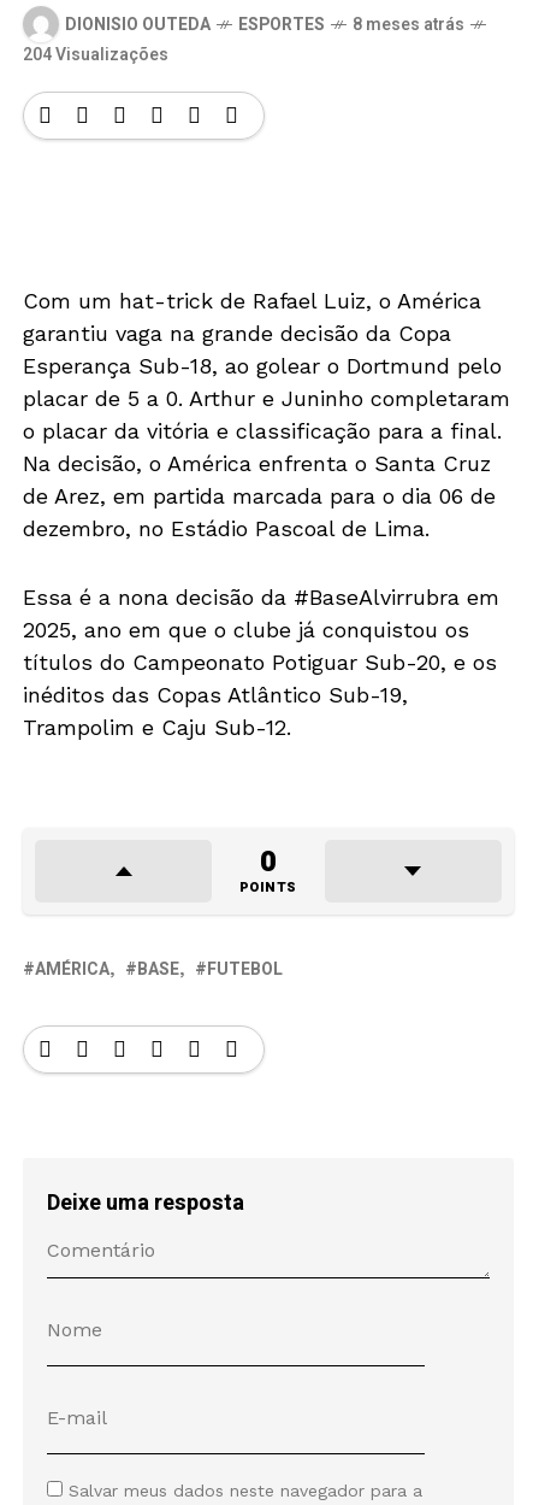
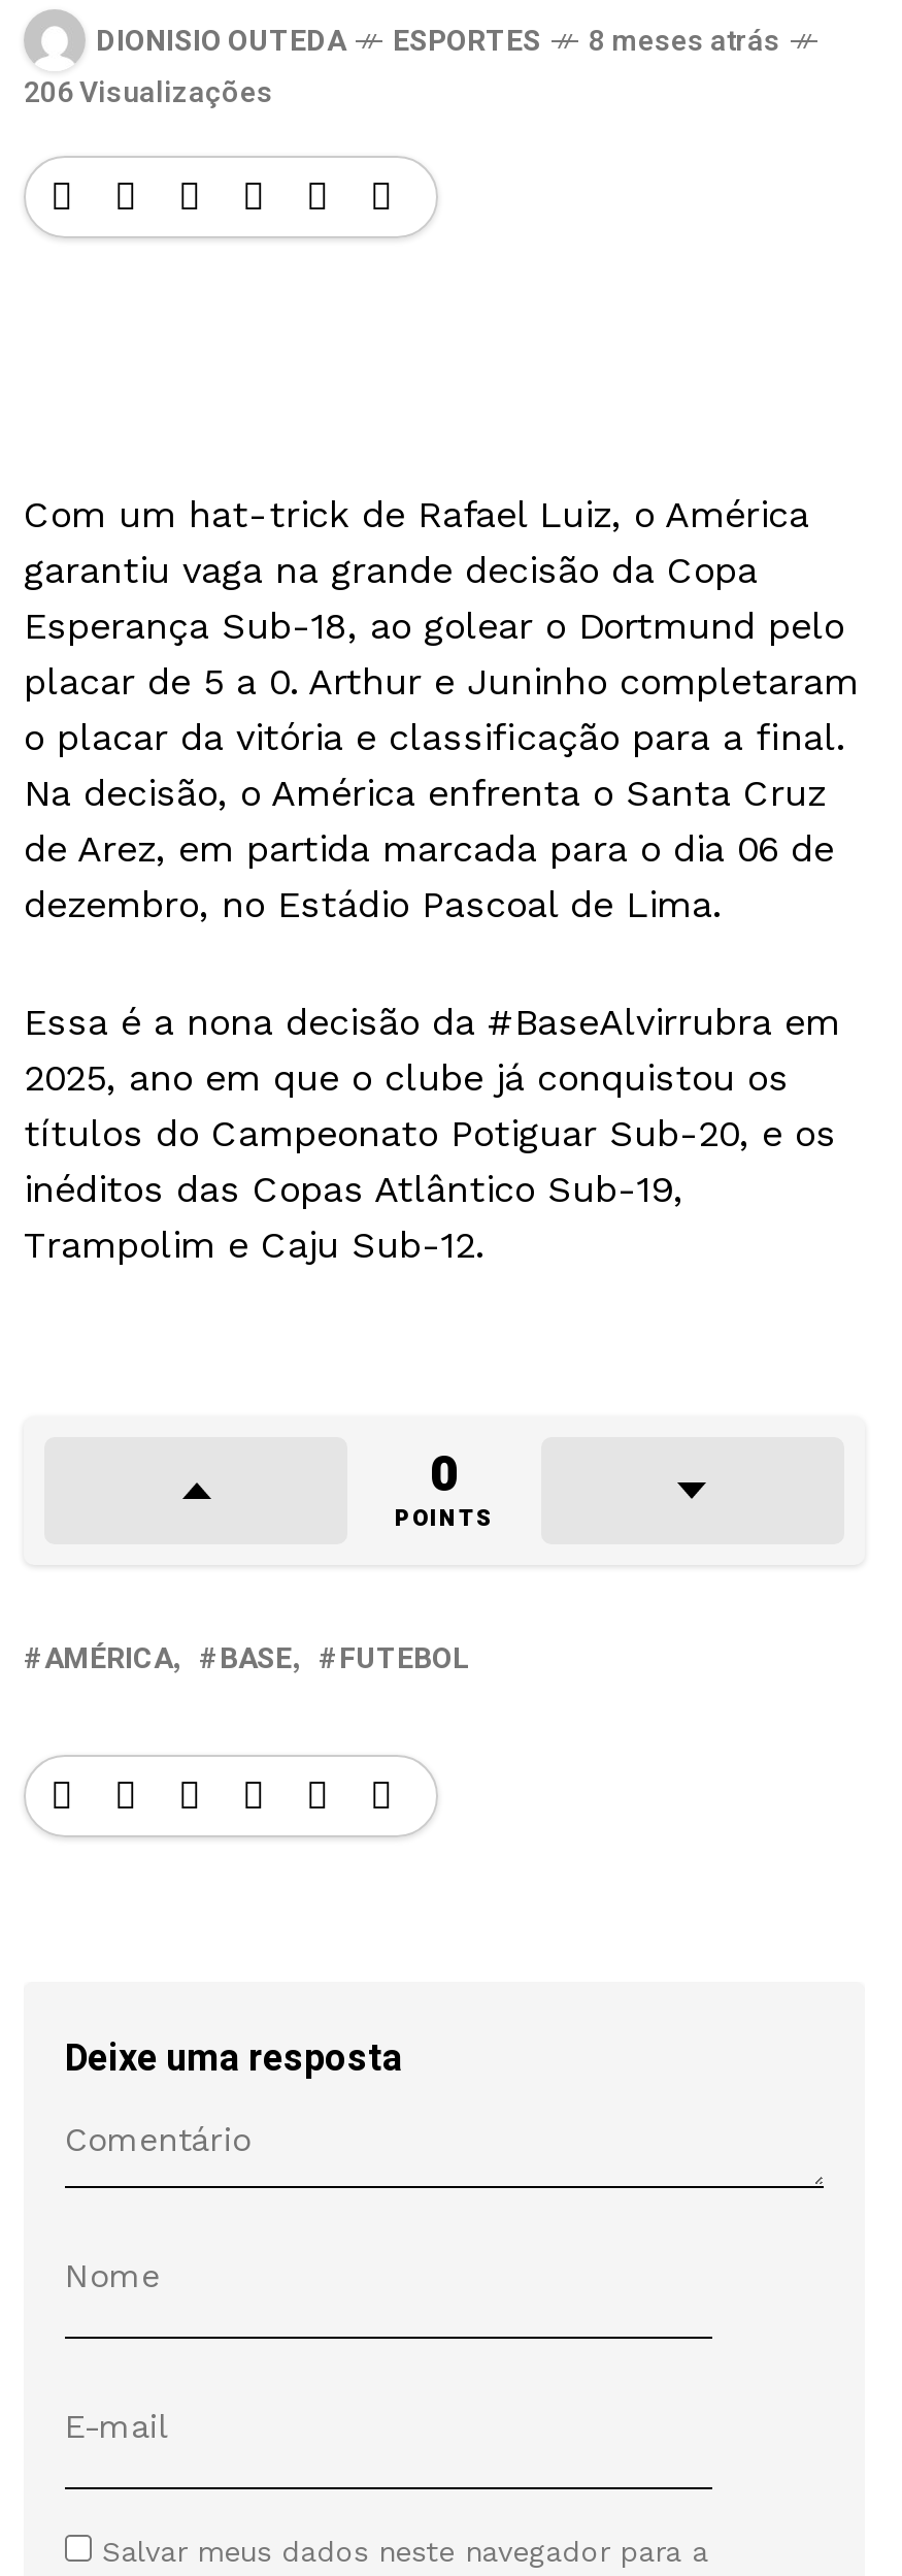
[23,42,168,67] 204 Visualizações -> [24,71,273,115] 206 Visualizações

